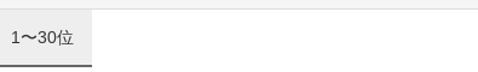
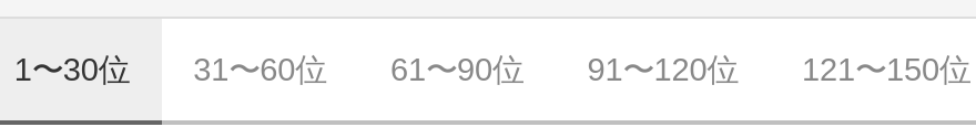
none -> [193,51,970,86] 31〜60位 | 61〜90位 | 91〜120位 | 121〜150位

